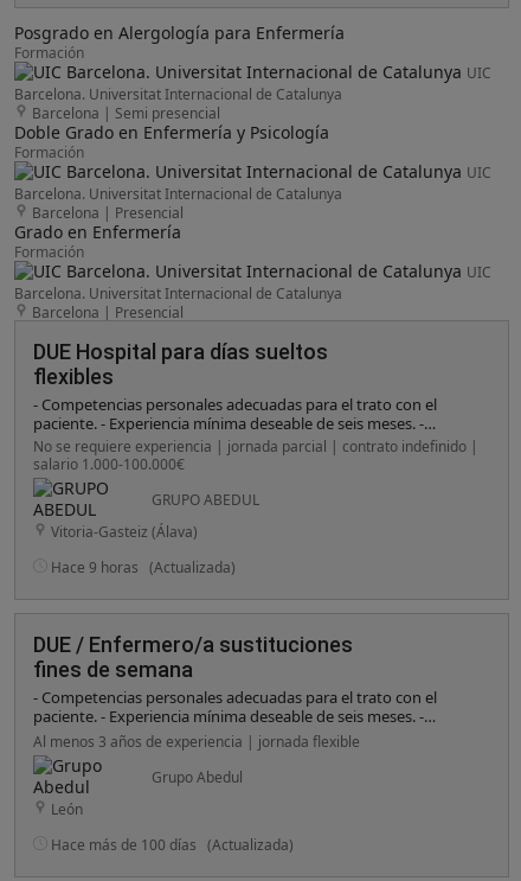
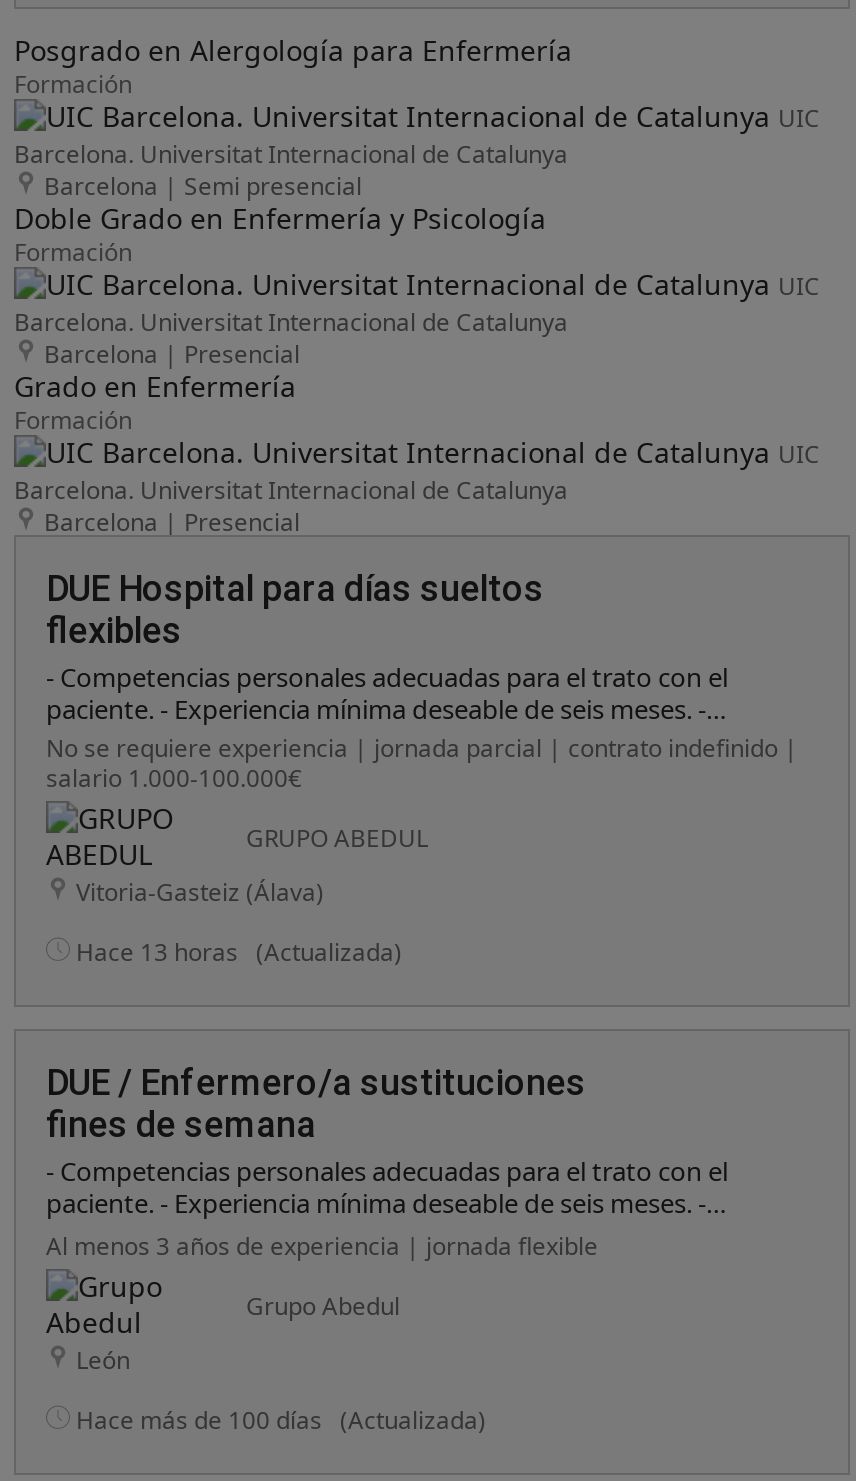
[51,557,236,577] Hace 9 horas (Actualizada) -> [76,935,402,969] Hace 13 horas (Actualizada)

